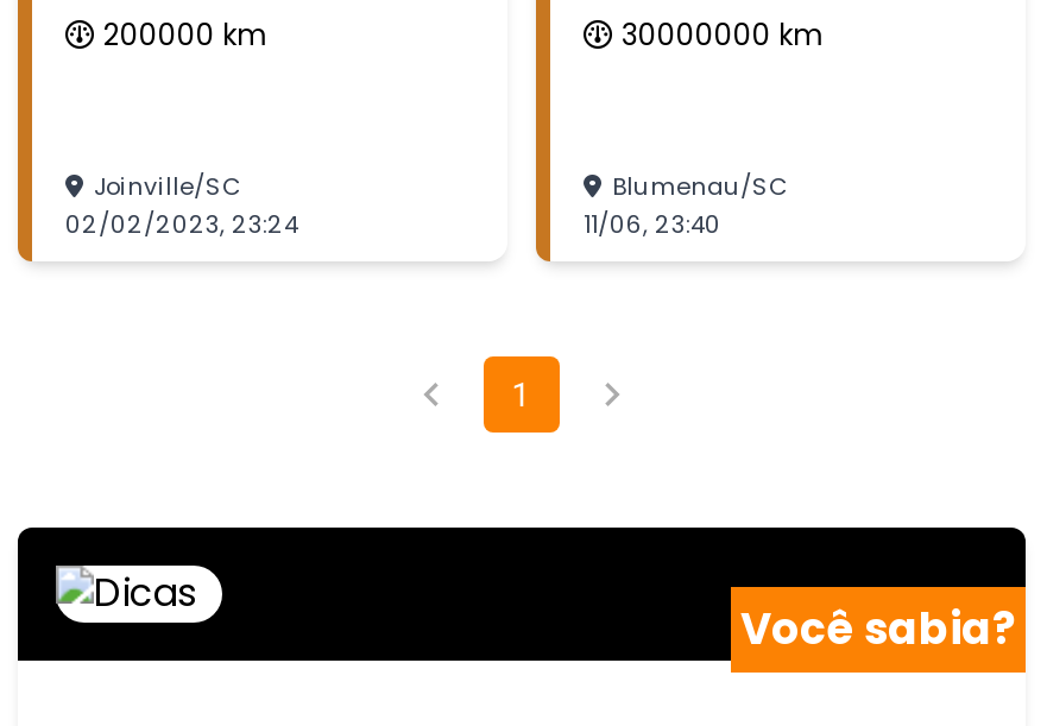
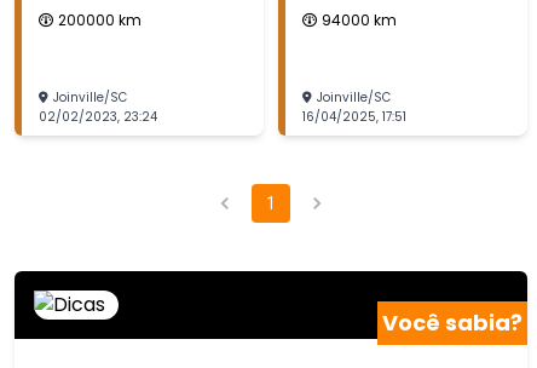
[622,14,824,54] 30000000 km -> [322,9,397,30] 94000 km
[584,169,786,242] Blumenau/SC | 11/06, 23:40 -> [302,88,406,126] Joinville/SC | 16/04/2025, 17:51

